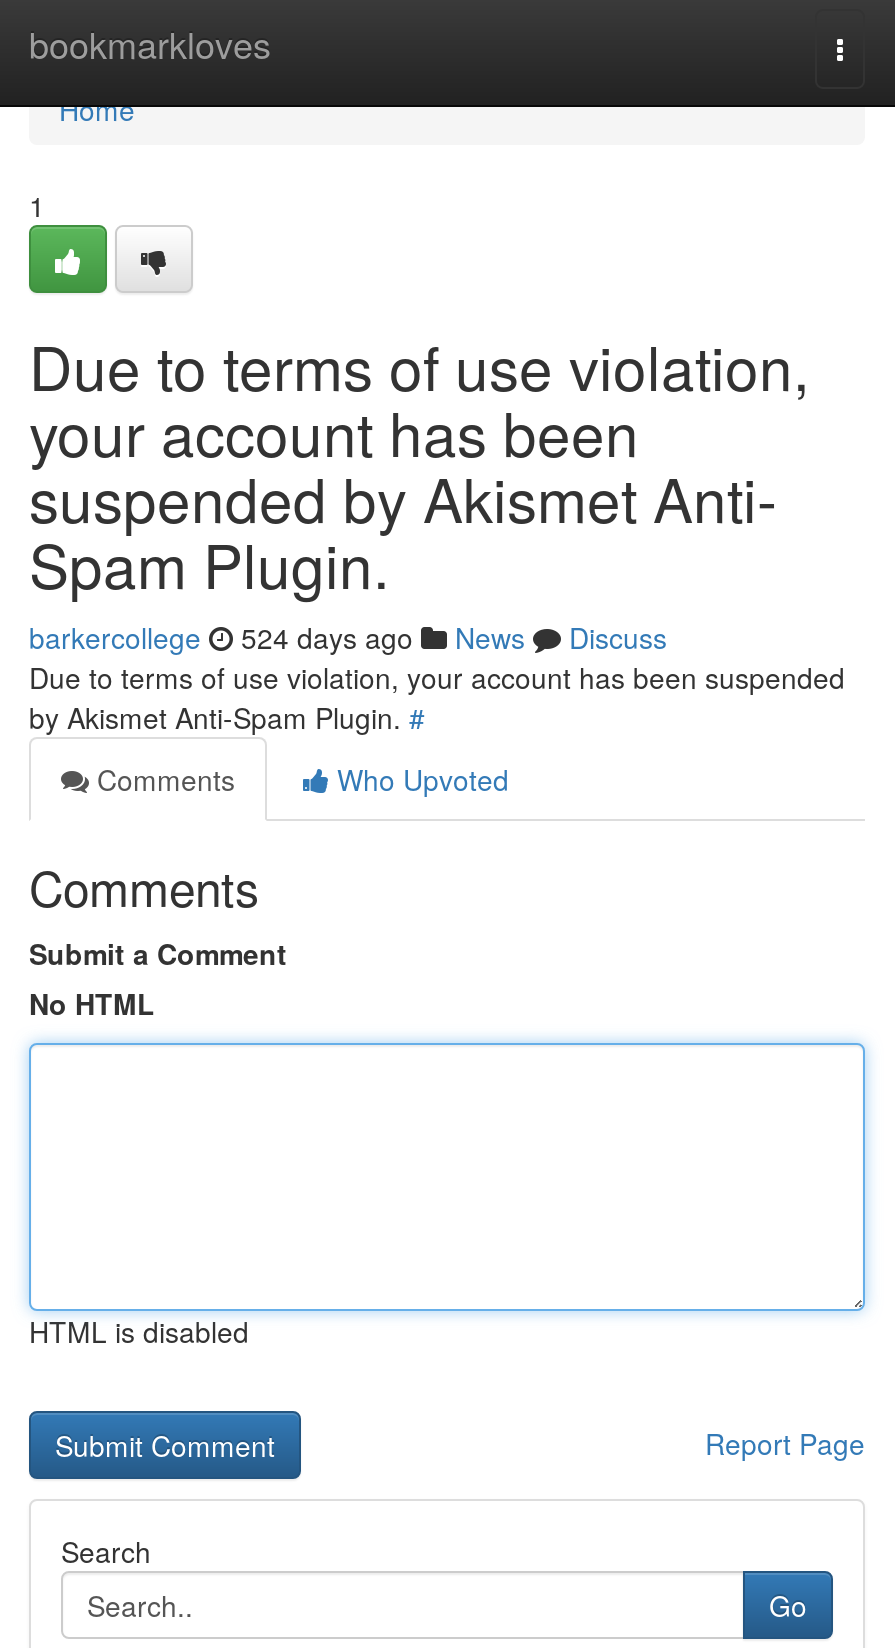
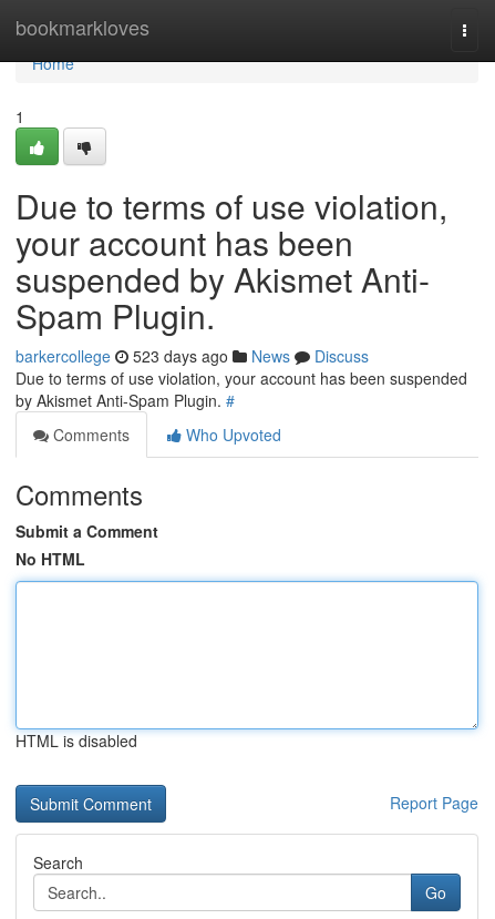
[29,617,667,657] barkercollege 524 days ago News Discuss -> [16,345,369,367] barkercollege 523 days ago News Discuss

